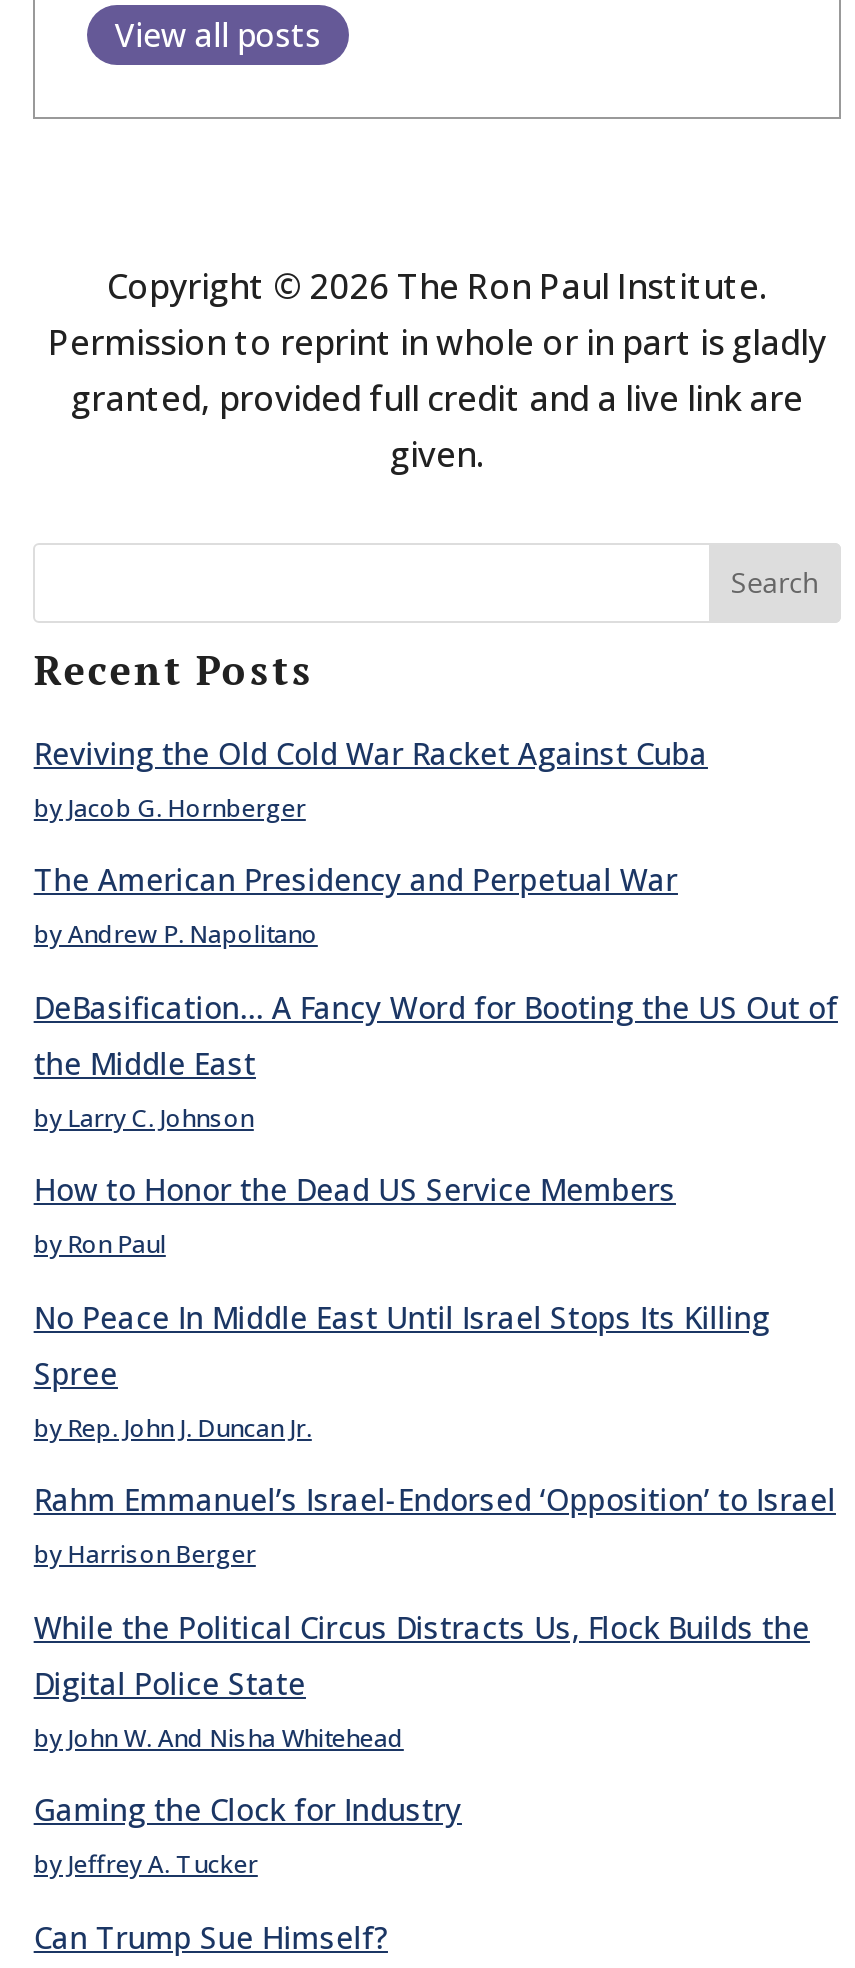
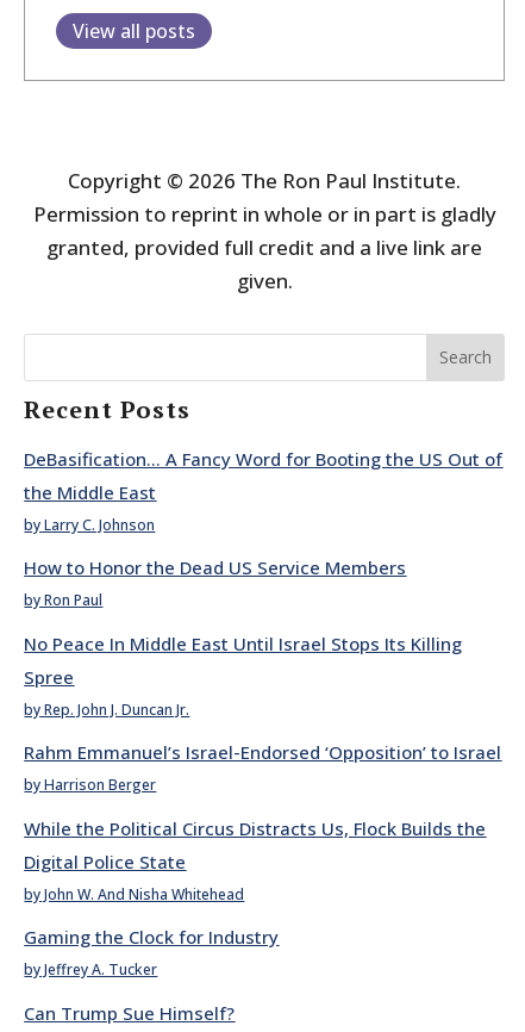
[34,732,708,951] Reviving the Old Cold War Racket Against Cuba | by Jacob G. Hornberger | The American Presidency and Perpetual War | by Andrew P. Napolitano -> none

